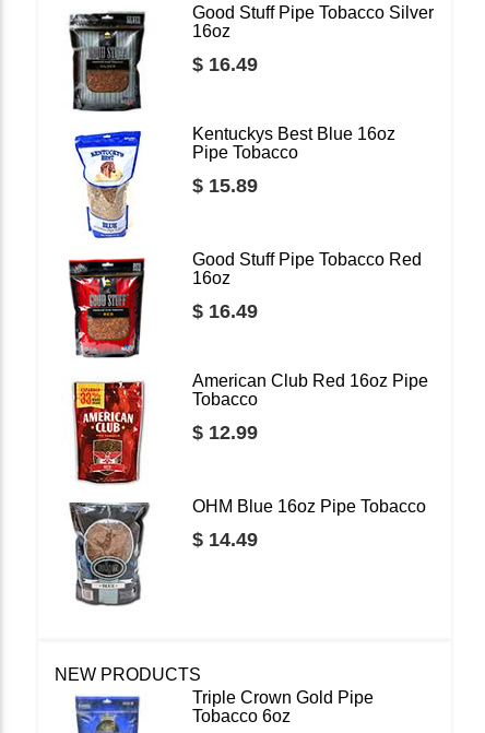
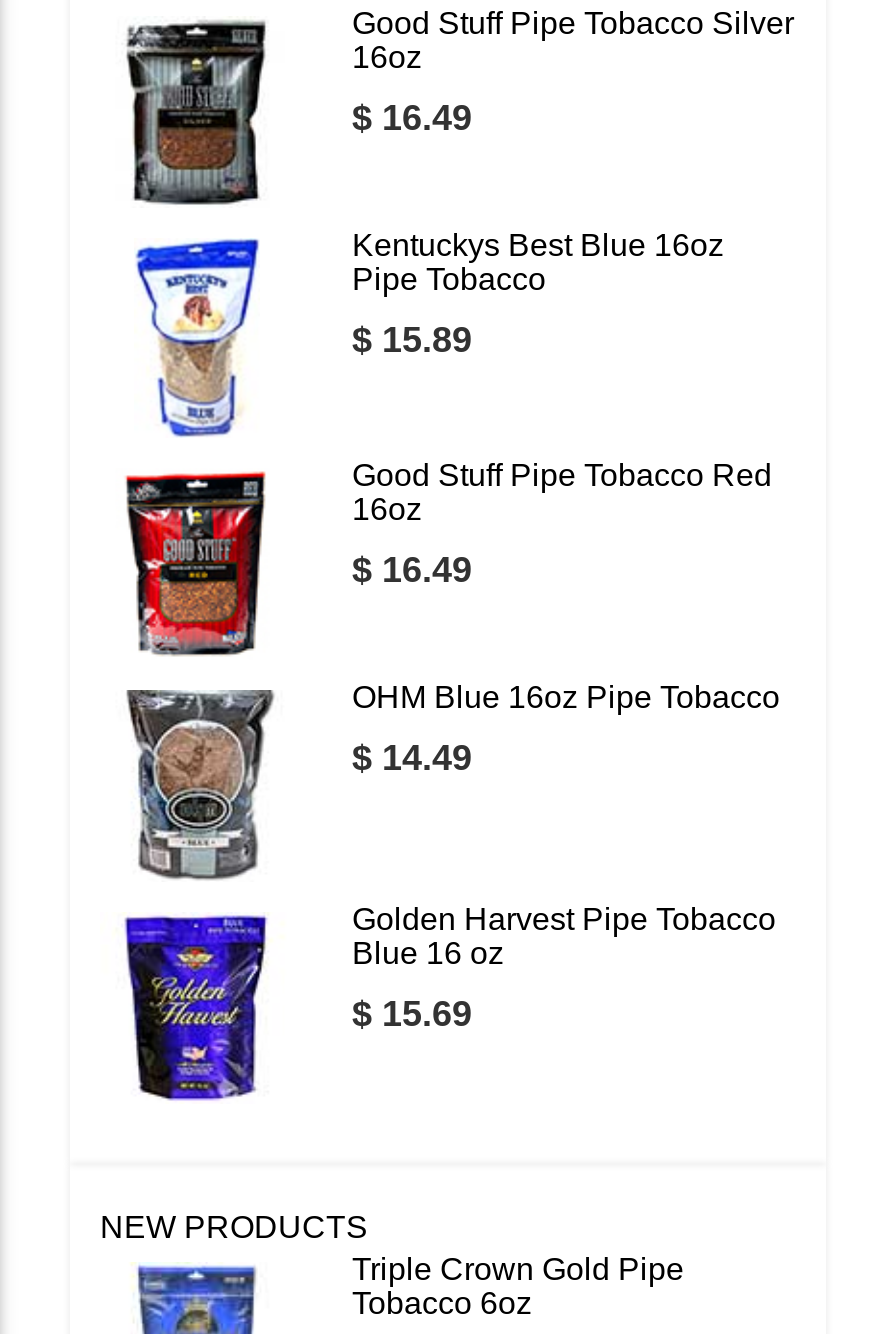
[192,371,428,443] American Club Red 16oz Pipe | Tobacco | $ 12.99 -> none
[71,380,144,484] [image] -> none
moved [68,497,426,607] -> [124,679,780,882]: [image] | OHM Blue 16oz Pipe Tobacco | $ 14.49
none -> [124,914,268,1102] [image]
none -> [352,901,776,1033] Golden Harvest Pipe Tobacco | Blue 16 oz | $ 15.69

